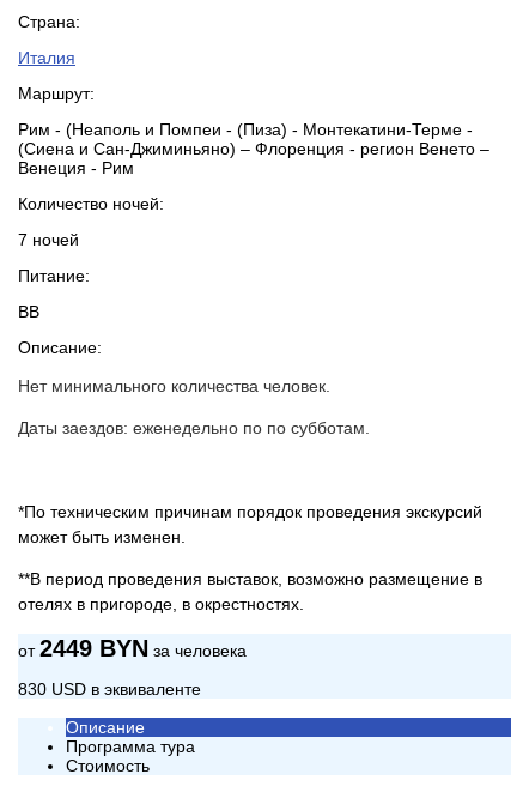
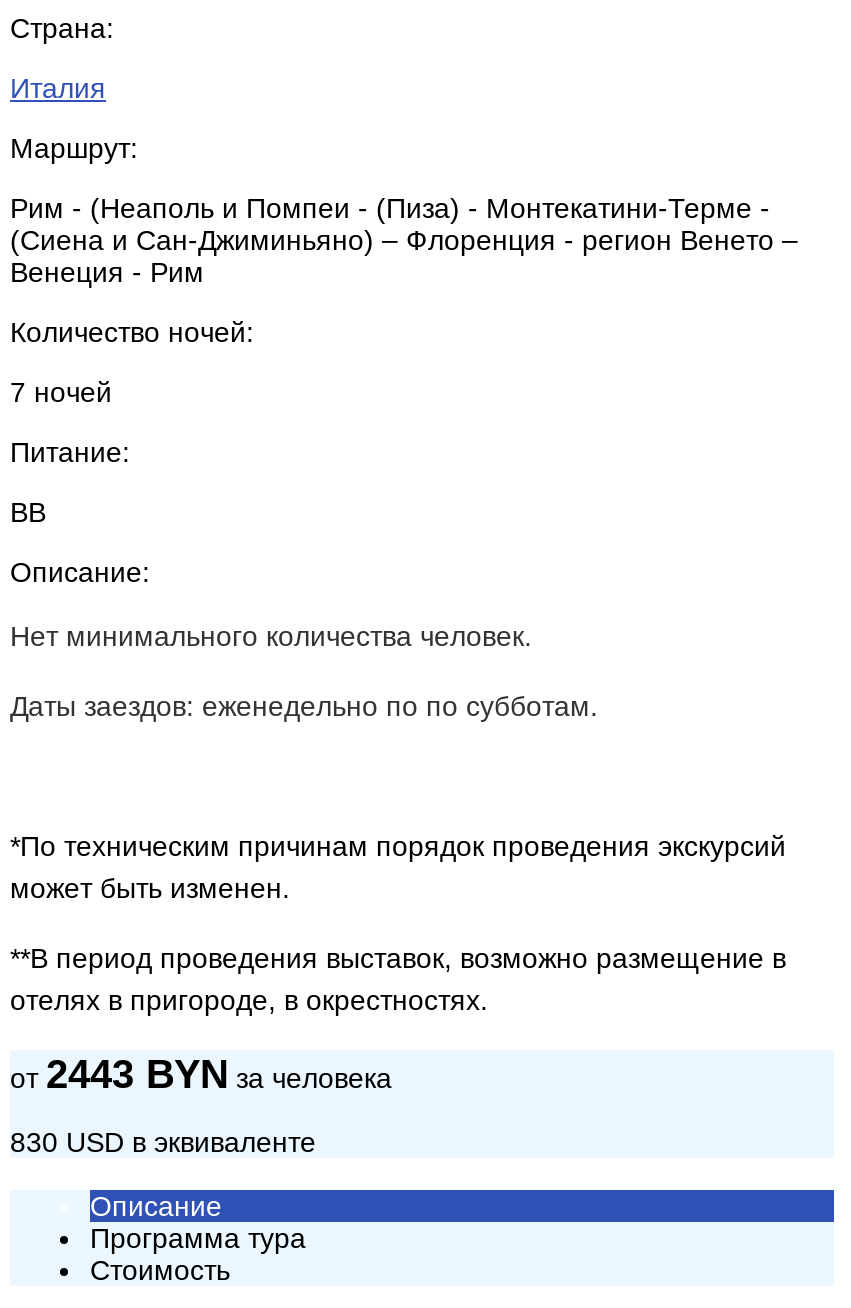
[18,635,247,661] от 2449 BYN за человека -> [10,1052,392,1096] от 2443 BYN за человека

